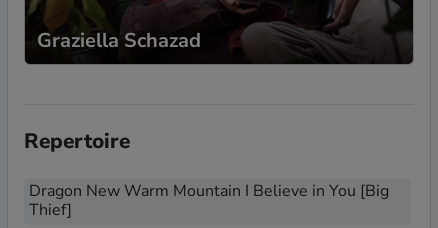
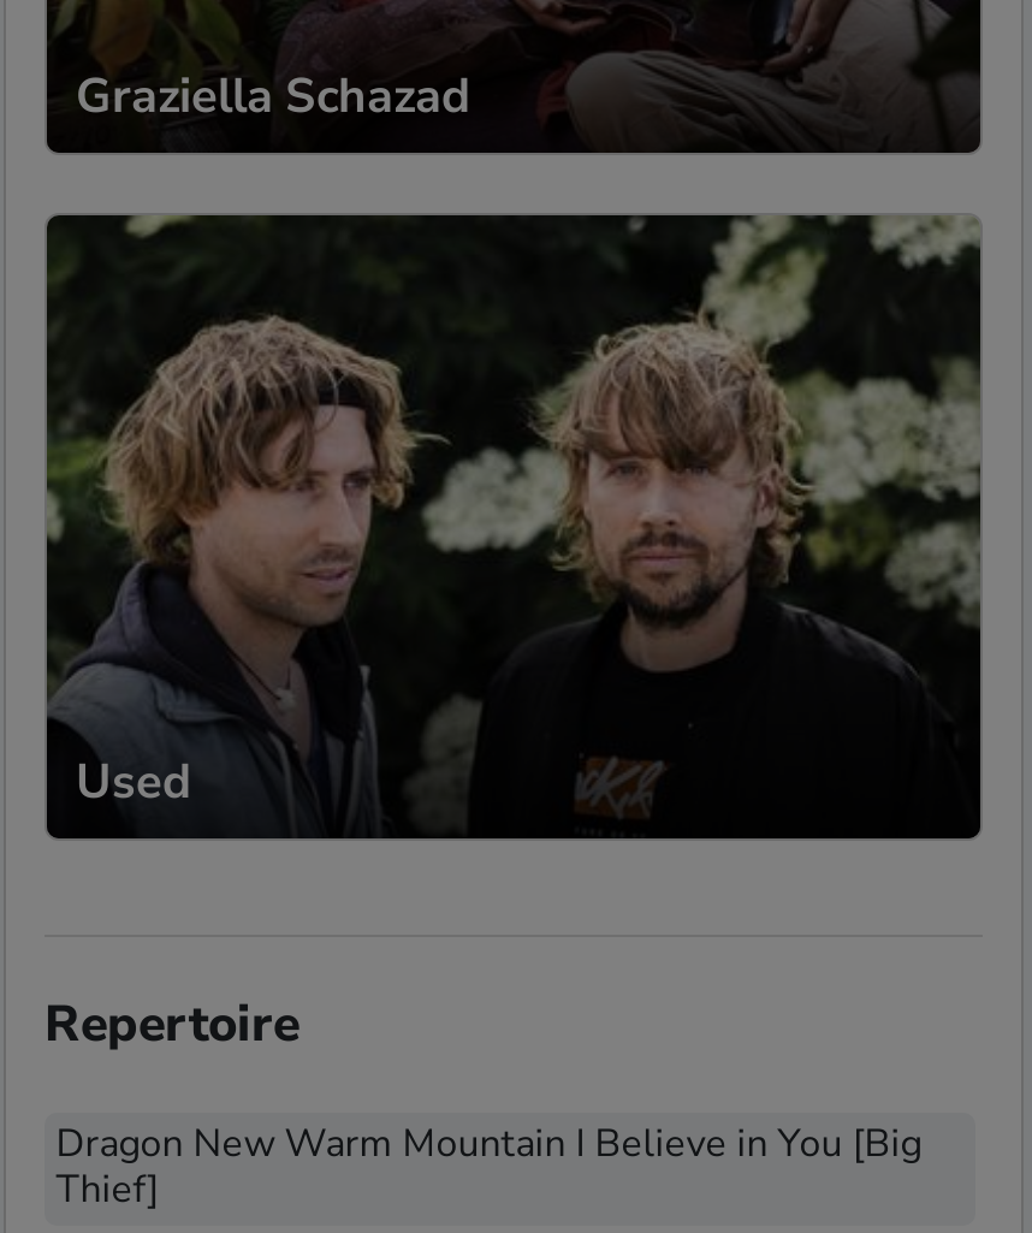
none -> [45,212,983,835] [image] | Used

